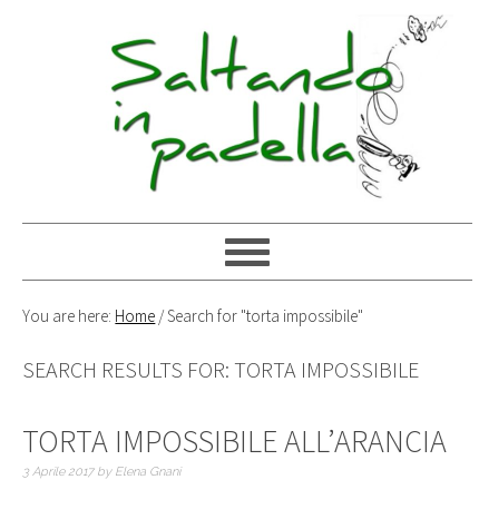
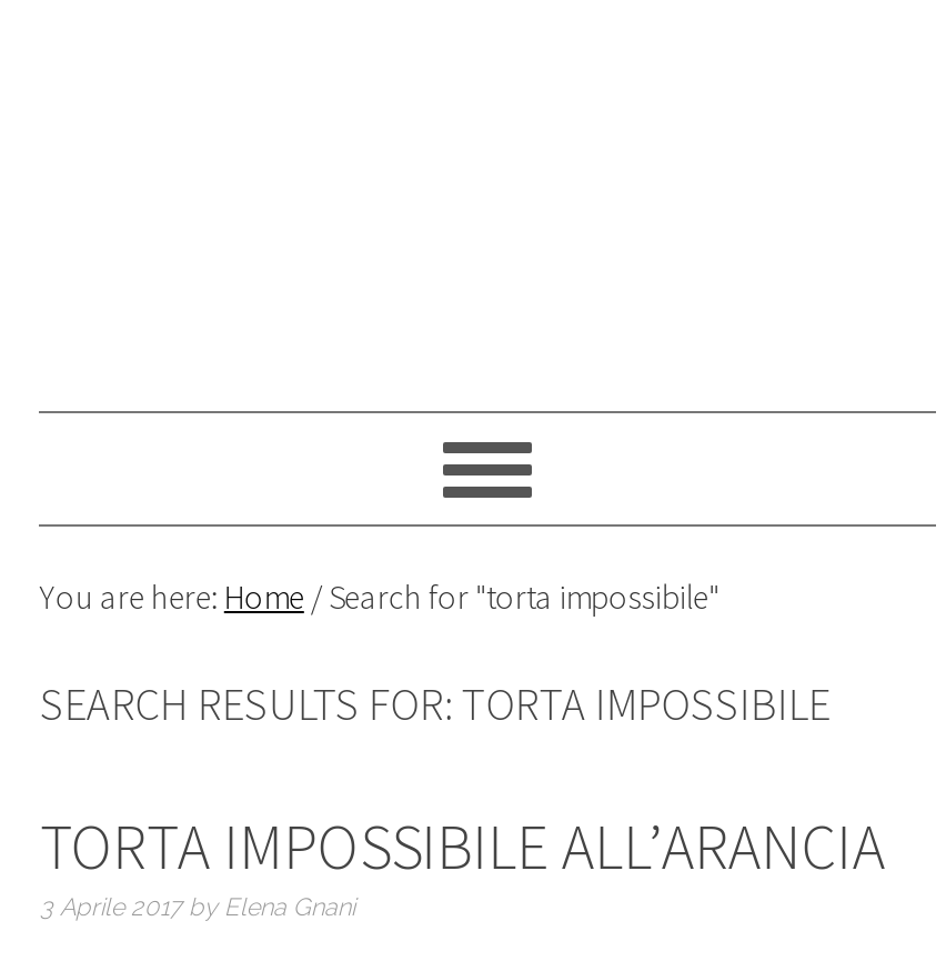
[110,14,447,198] [image] -> none

